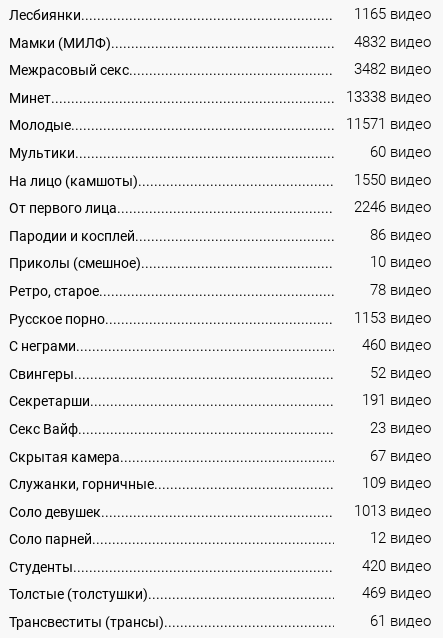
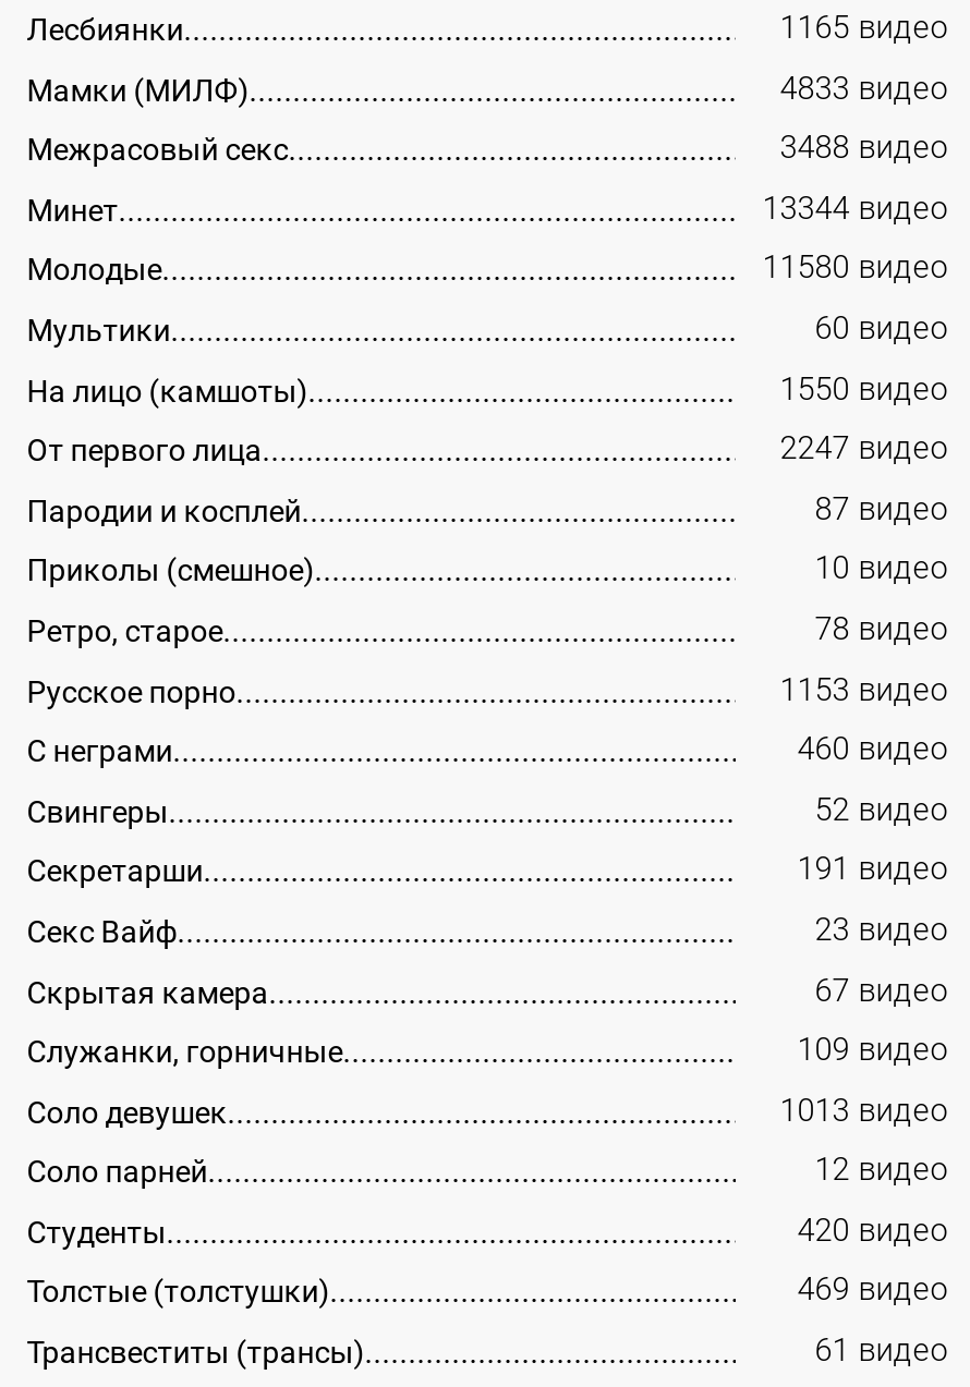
[354,34,431,51] 4832 видео -> [780,70,948,107] 4833 видео
[354,61,431,78] 3482 видео -> [780,130,948,167] 3488 видео
[346,89,431,106] 13338 видео -> [762,190,948,227] 13344 видео
[346,116,431,133] 11571 видео -> [762,250,948,287] 11580 видео
[354,199,431,216] 2246 видео -> [780,431,948,468] 2247 видео
[370,227,431,244] 86 видео -> [815,491,948,528] 87 видео

